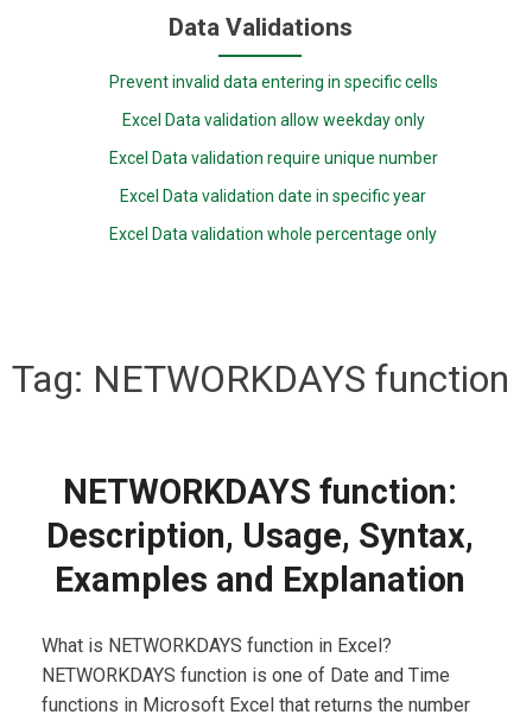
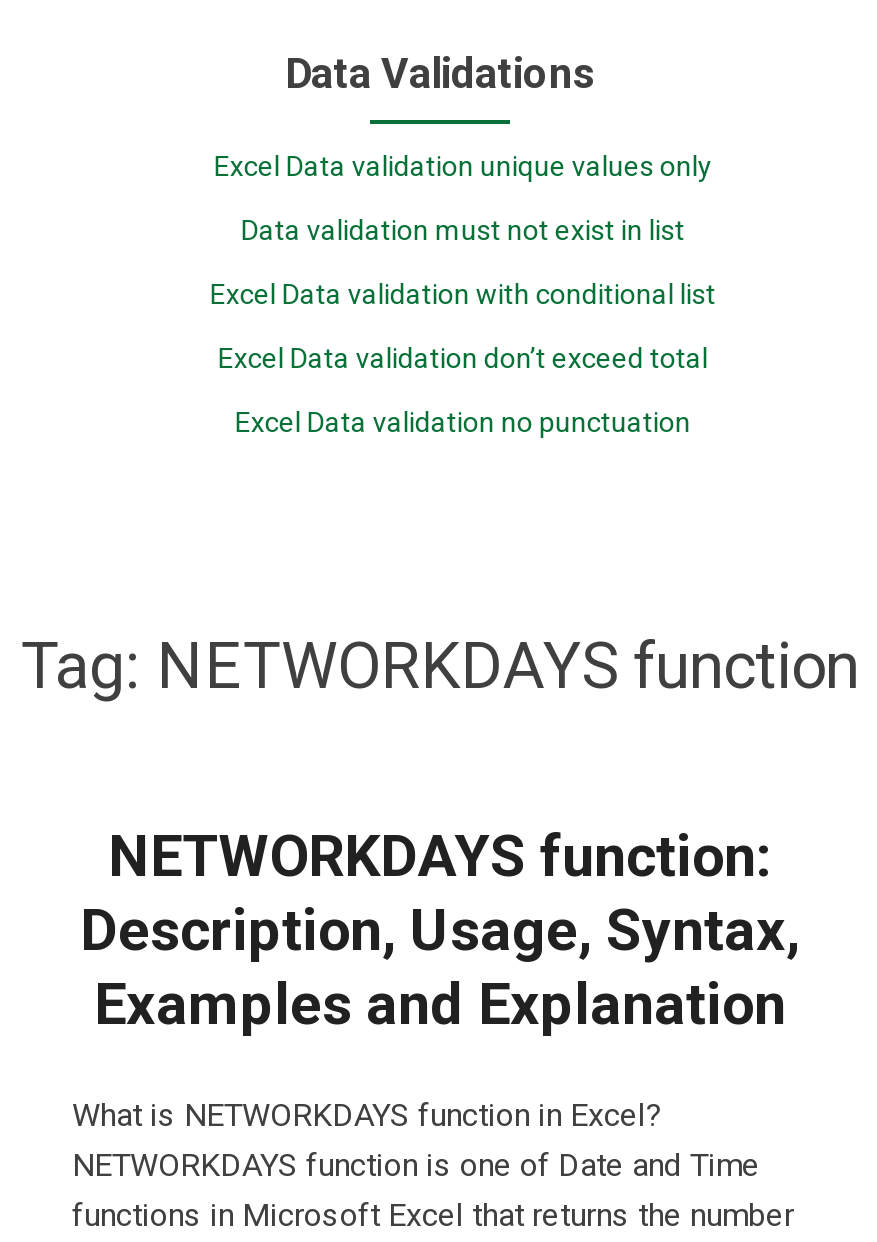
[109,73,438,92] Prevent invalid data entering in specific cells -> [214,151,712,183] Excel Data validation unique values only
[122,111,425,130] Excel Data validation allow weekday only -> [241,215,685,247] Data validation must not exist in list
[109,149,438,168] Excel Data validation require unique number -> [210,279,716,311] Excel Data validation with conditional list
[120,187,427,206] Excel Data validation date in specific year -> [218,343,708,375] Excel Data validation don’t exceed total
[110,225,437,244] Excel Data validation whole percentage only -> [235,407,691,439] Excel Data validation no punctuation

